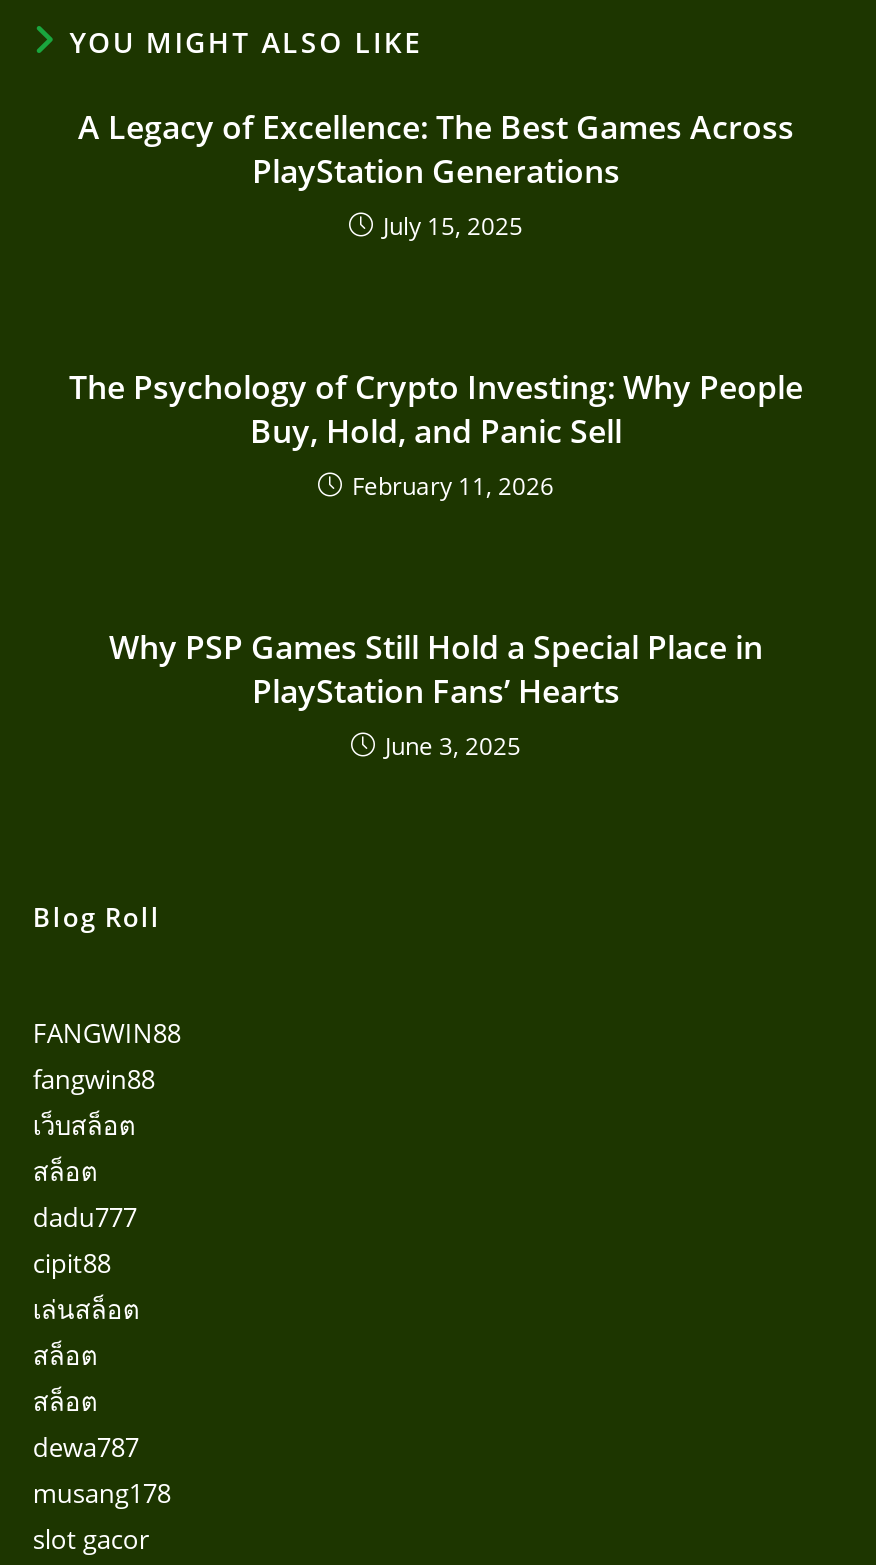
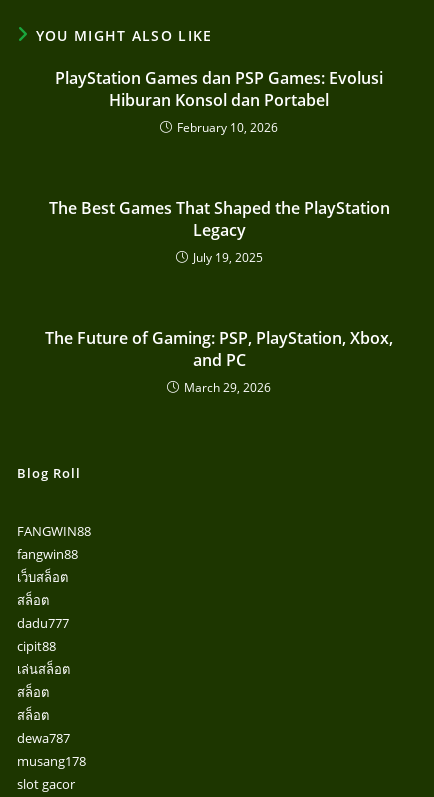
[78,104,794,242] A Legacy of Excellence: The Best Games Across | PlayStation Generations | July 15, 2025 -> [55,67,383,136] PlayStation Games dan PSP Games: Evolusi | Hiburan Konsol dan Portabel | February 10, 2026
[69,364,803,502] The Psychology of Crypto Investing: Why People | Buy, Hold, and Panic Sell | February 11, 2026 -> [48,197,389,266] The Best Games That Shaped the PlayStation | Legacy | July 19, 2025
[109,624,763,762] Why PSP Games Still Hold a Special Place in | PlayStation Fans’ Hearts | June 3, 2025 -> [45,327,393,396] The Future of Gaming: PSP, PlayStation, Xbox, | and PC | March 29, 2026

